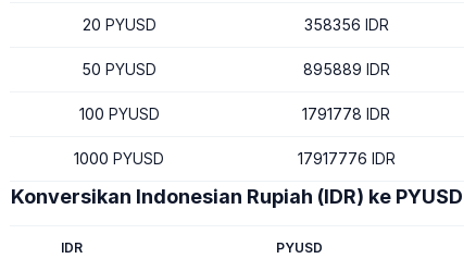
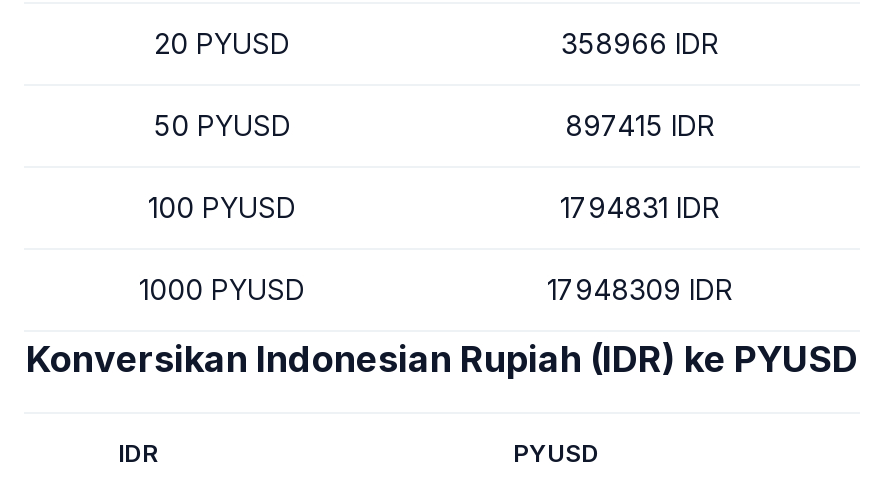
[304,15,389,34] 358356 IDR -> [561,26,719,60] 358966 IDR
[303,60,390,78] 895889 IDR -> [565,108,715,142] 897415 IDR
[302,104,390,123] 1791778 IDR -> [560,190,720,224] 1794831 IDR
[297,149,395,168] 17917776 IDR -> [547,272,733,306] 17948309 IDR

